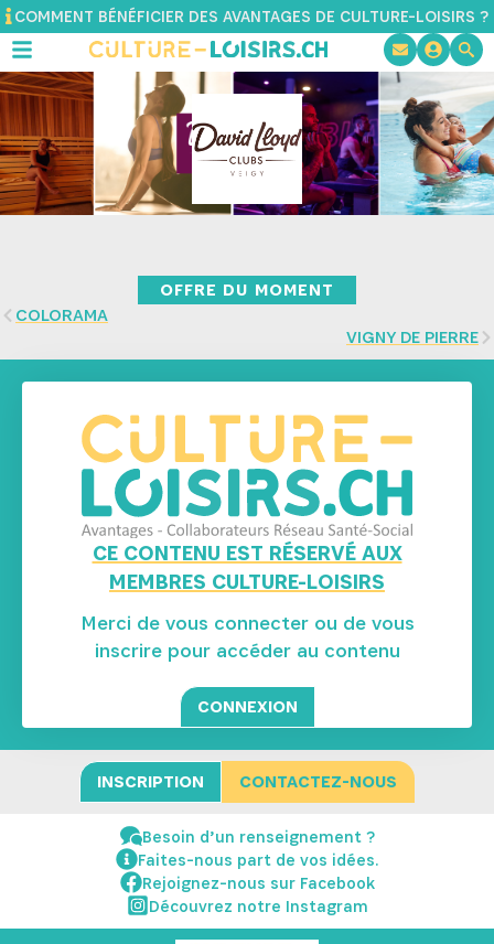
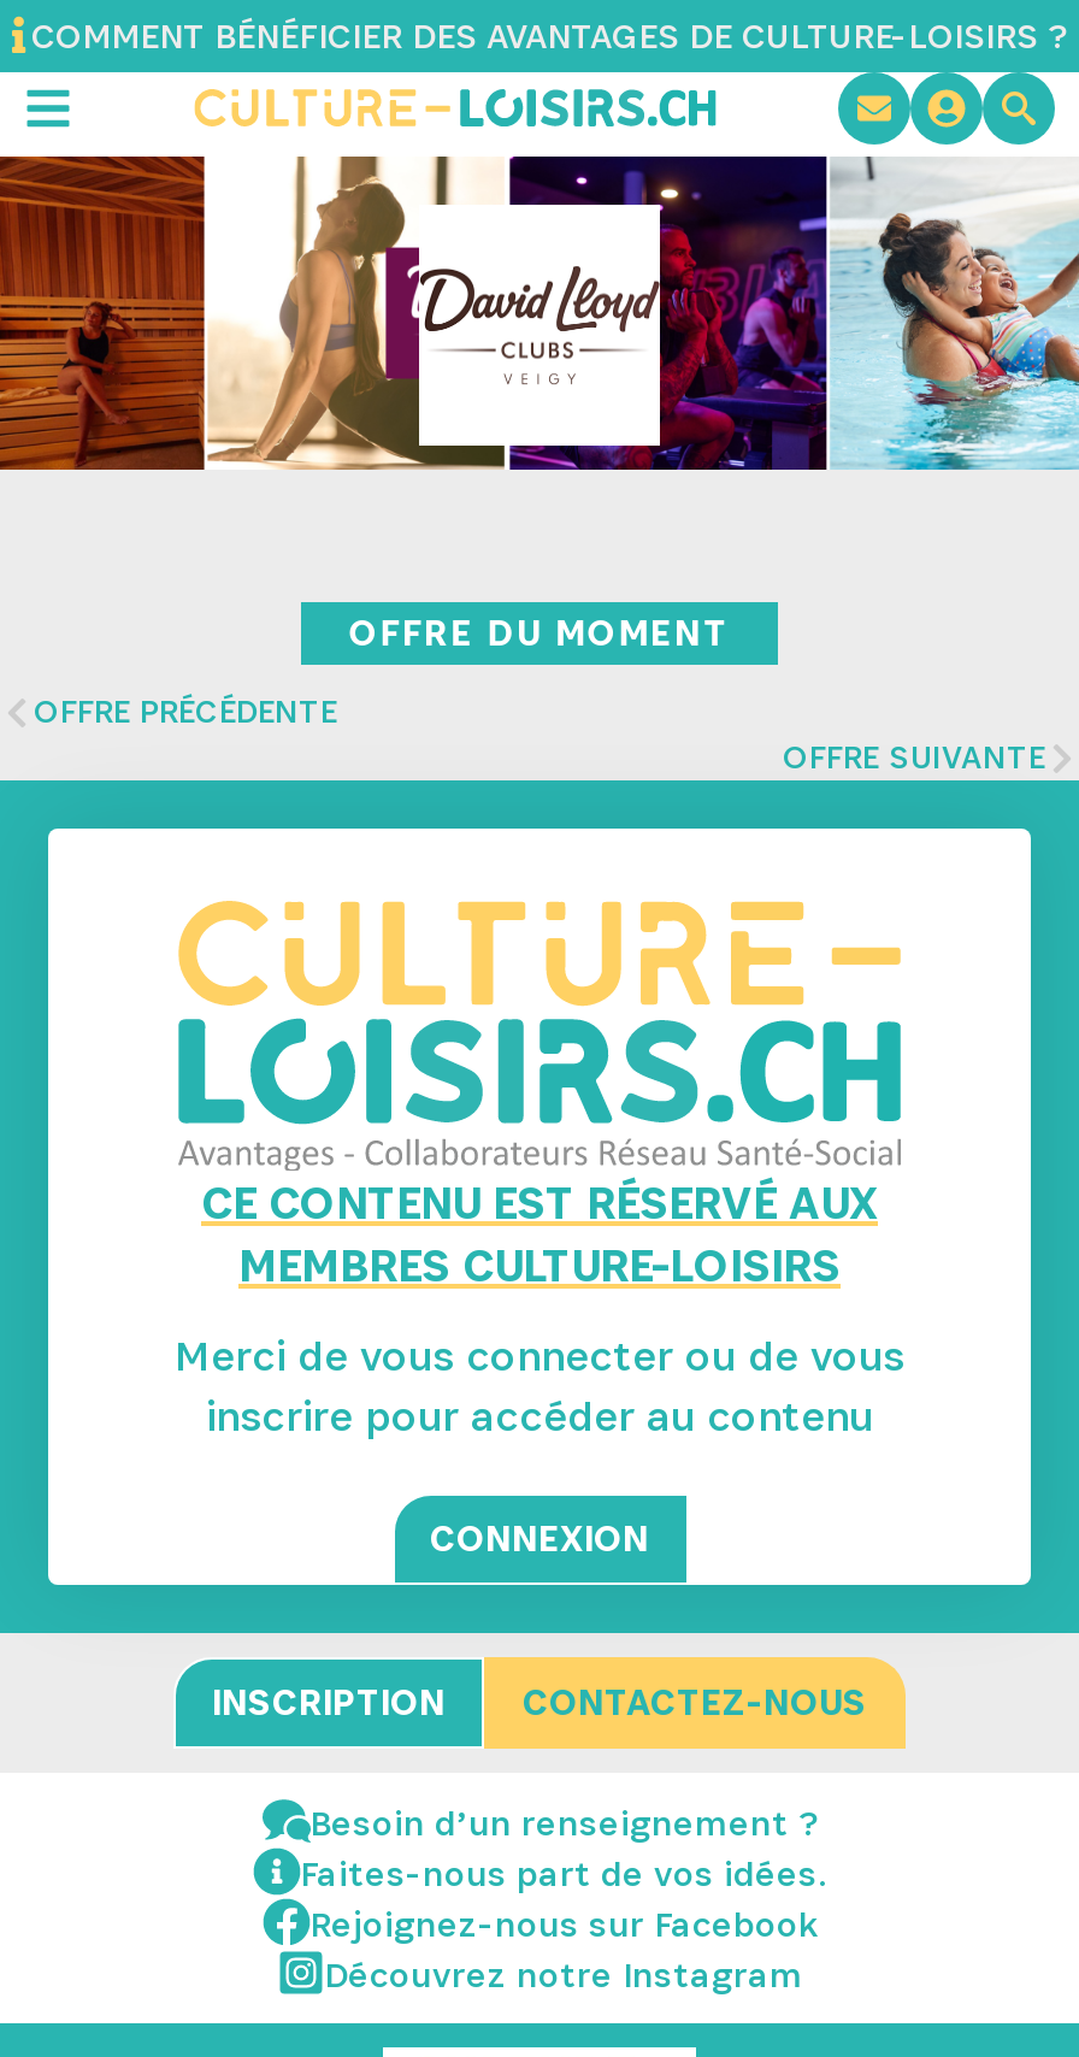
[15,303,479,348] COLORAMA | VIGNY DE PIERRE -> [34,689,1045,778] OFFRE PRÉCÉDENTE | OFFRE SUIVANTE

